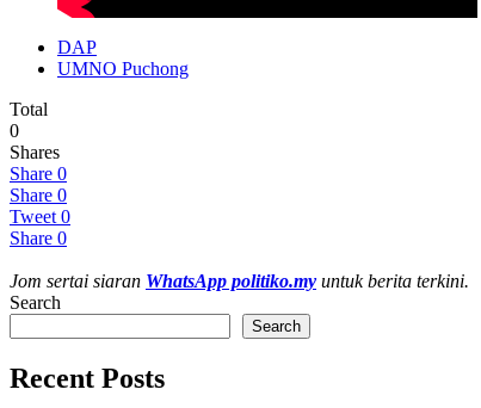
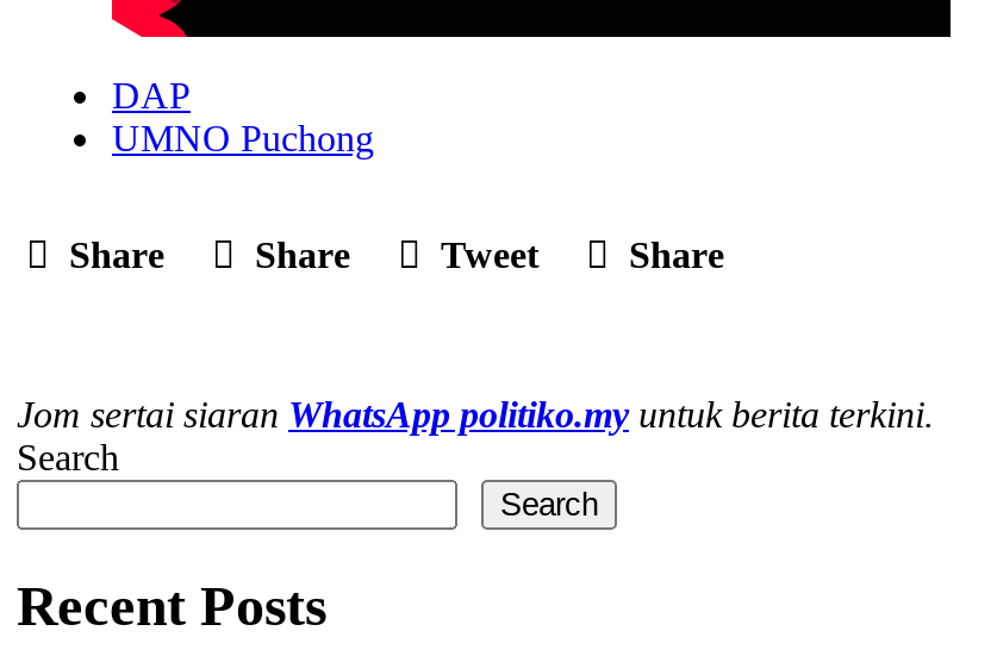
[10,99,70,248] Total | 0 | Shares | Share 0 | Share 0 | Tweet 0 | Share 0 -> [69,233,724,274] Share | Share | Tweet | Share

